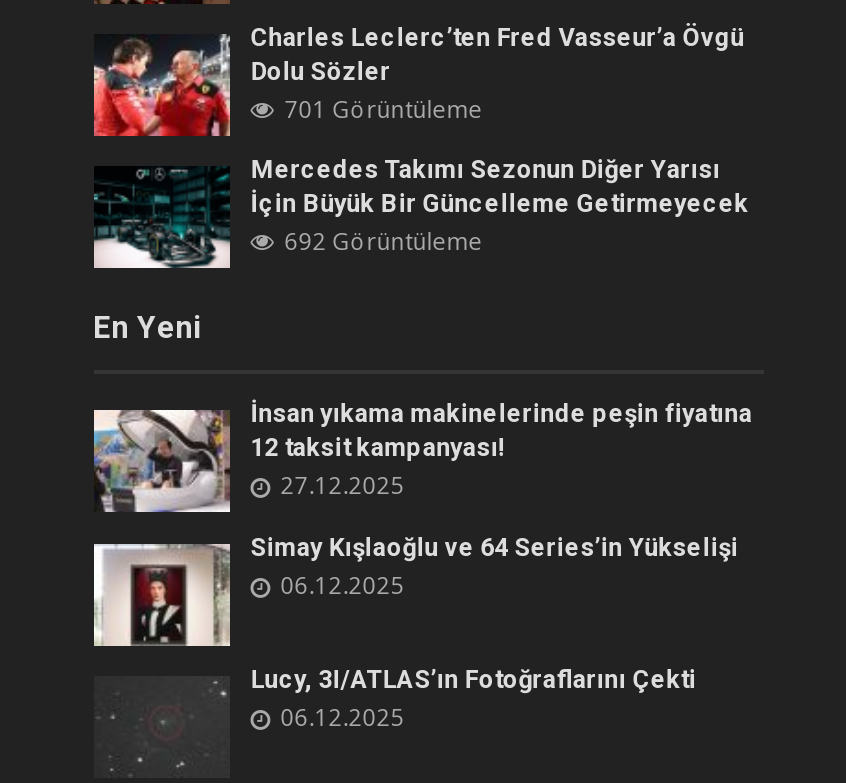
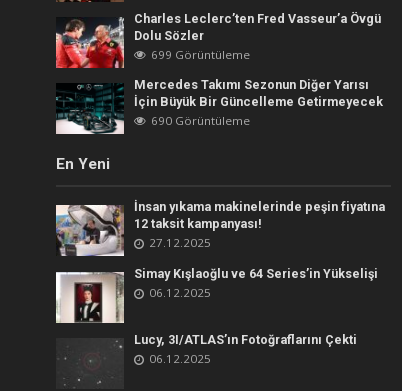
[284,93,482,123] 701 Görüntüleme -> [151,47,250,62] 699 Görüntüleme
[284,226,482,256] 692 Görüntüleme -> [151,113,250,128] 690 Görüntüleme

